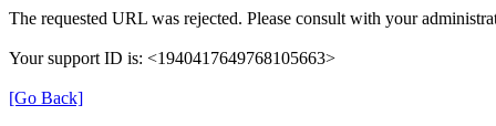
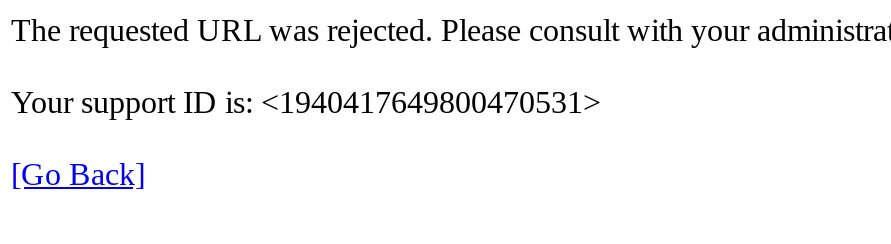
[9,49,335,67] Your support ID is: <1940417649768105663> -> [11,85,601,119] Your support ID is: <1940417649800470531>

